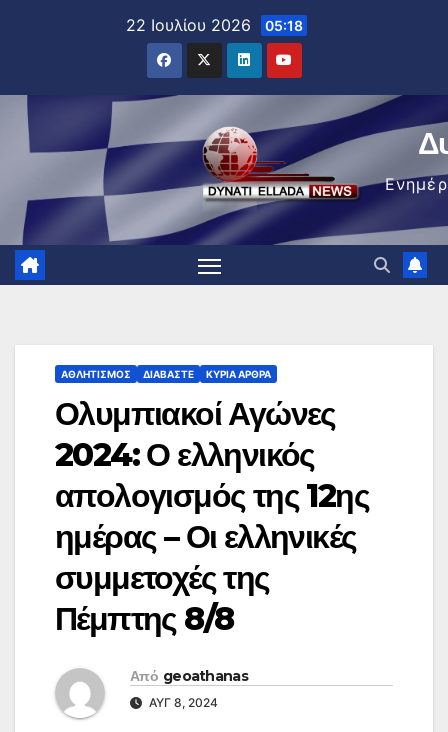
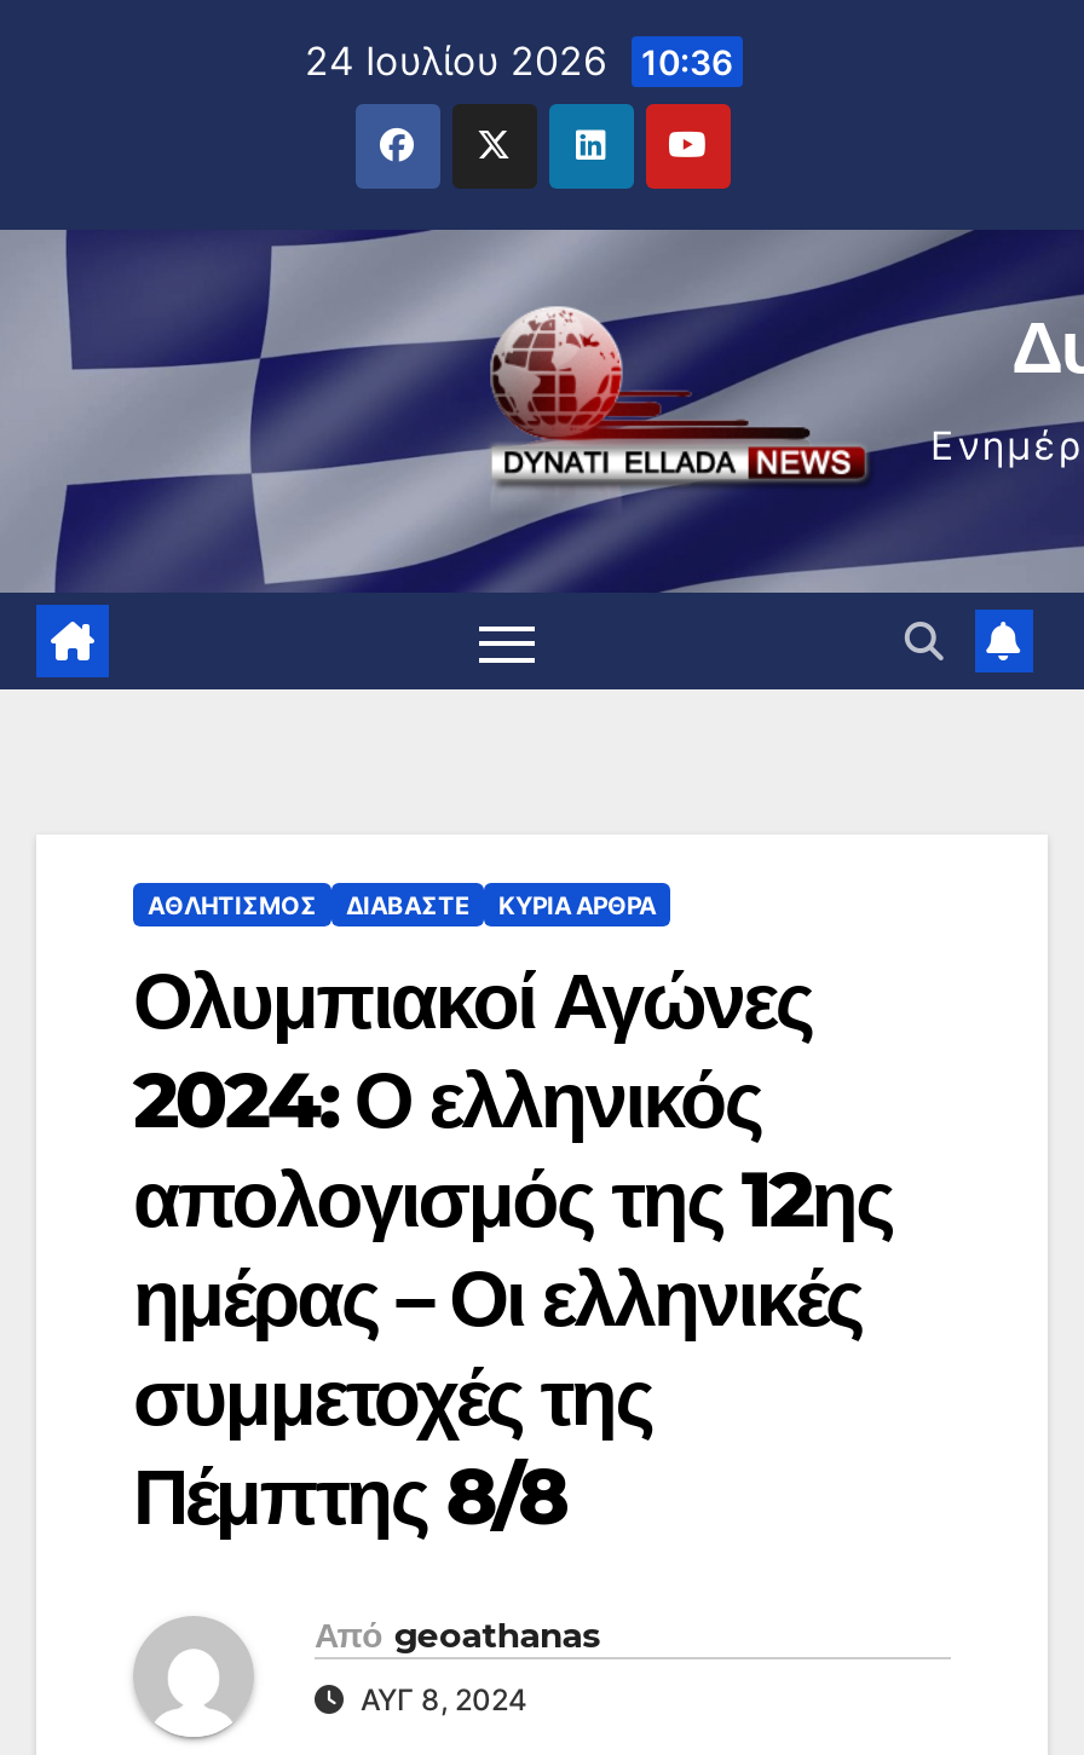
[126,15,303,35] 22 Ιουλίου 2026 05:18 -> [305,36,733,85] 24 Ιουλίου 2026 10:36

